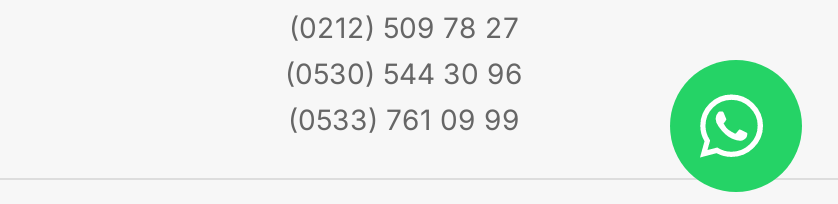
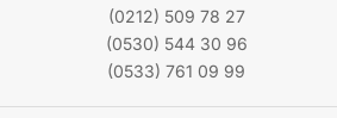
[668,58,804,194] [image] -> none

